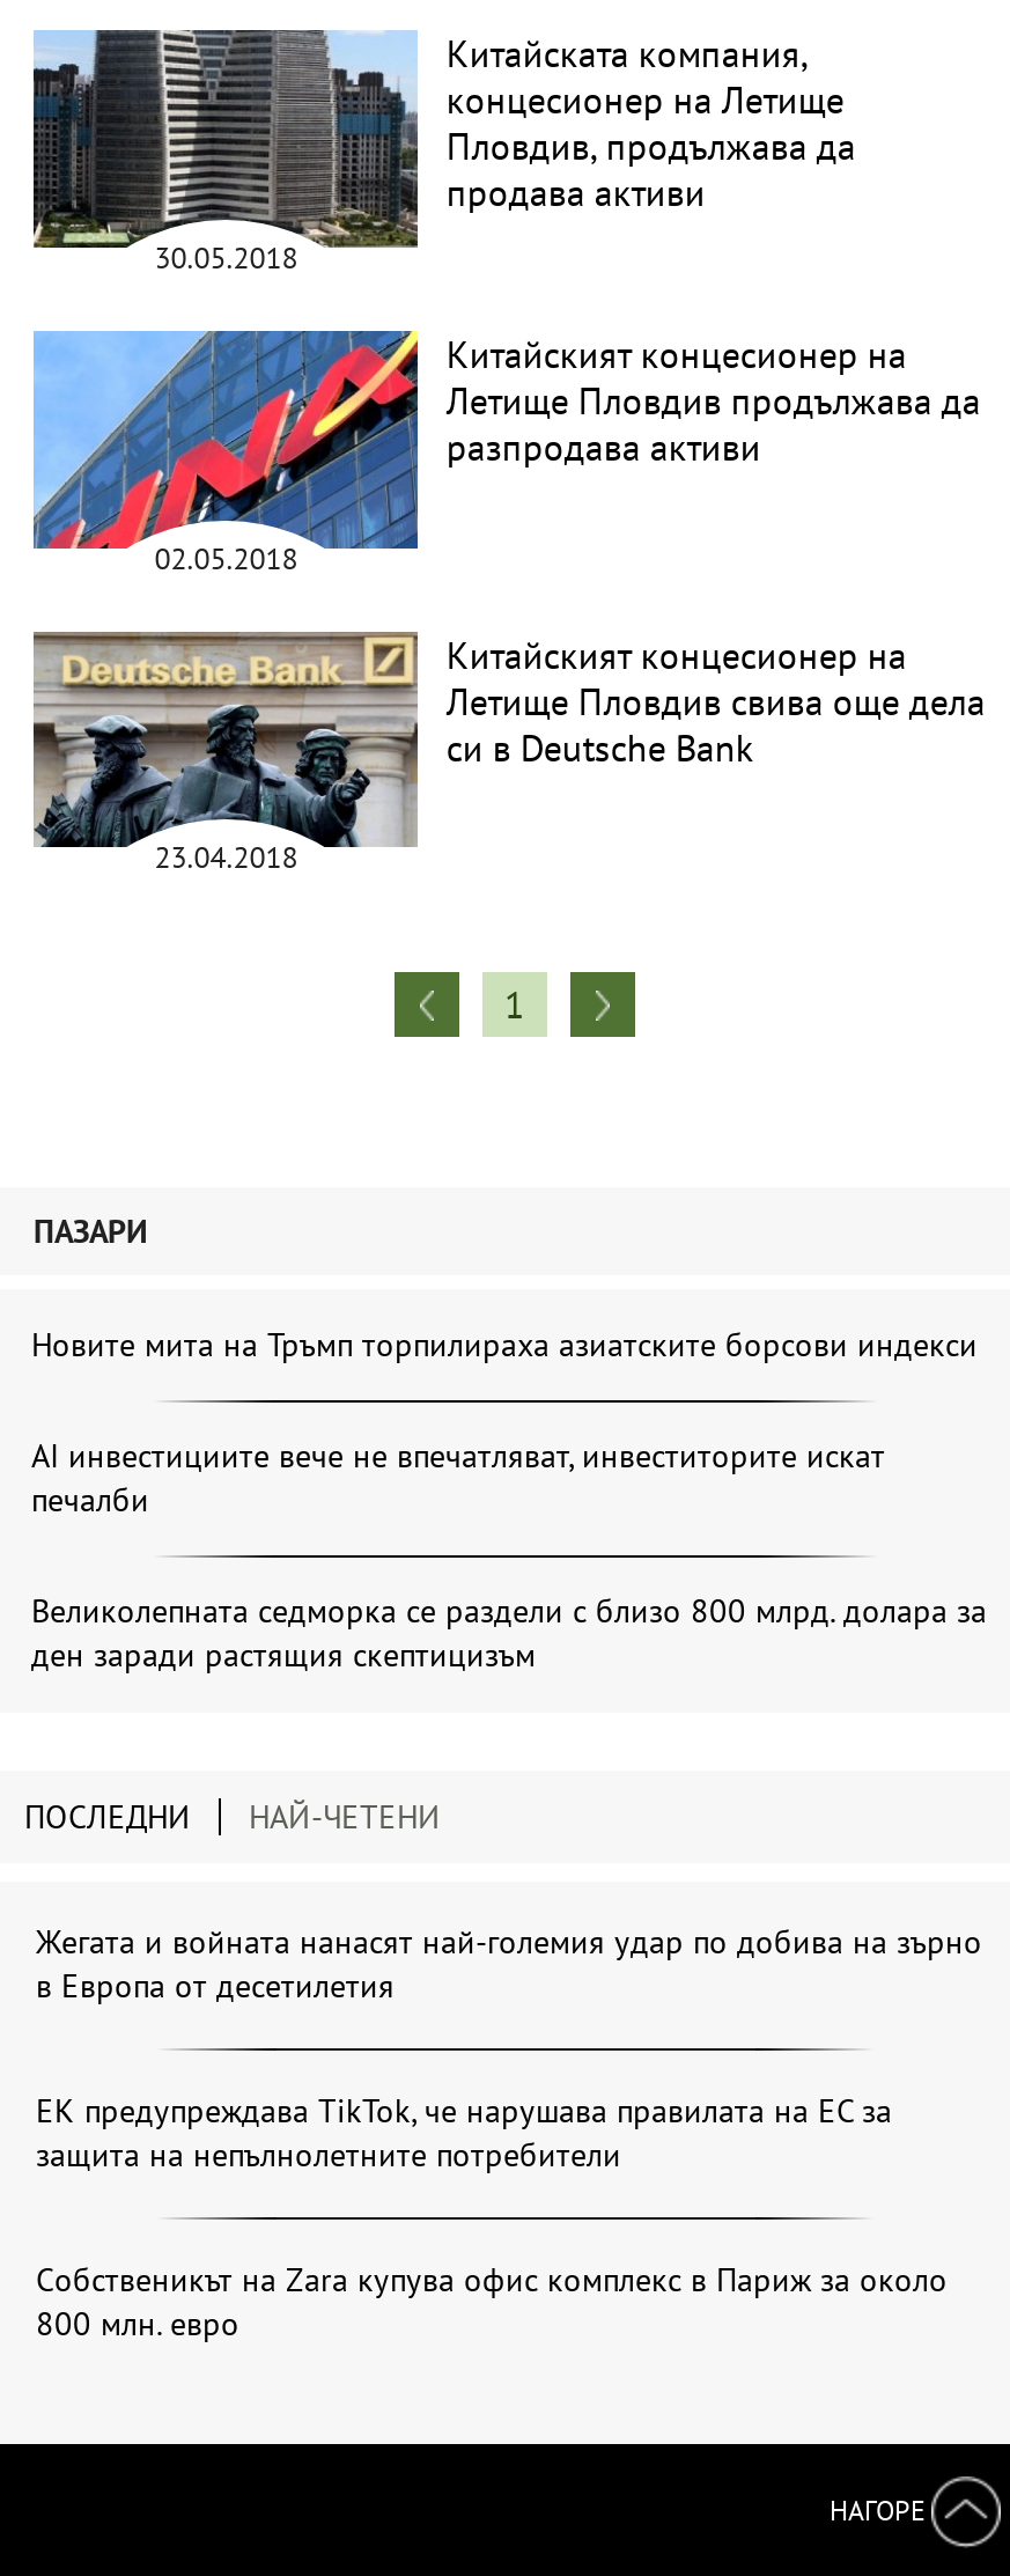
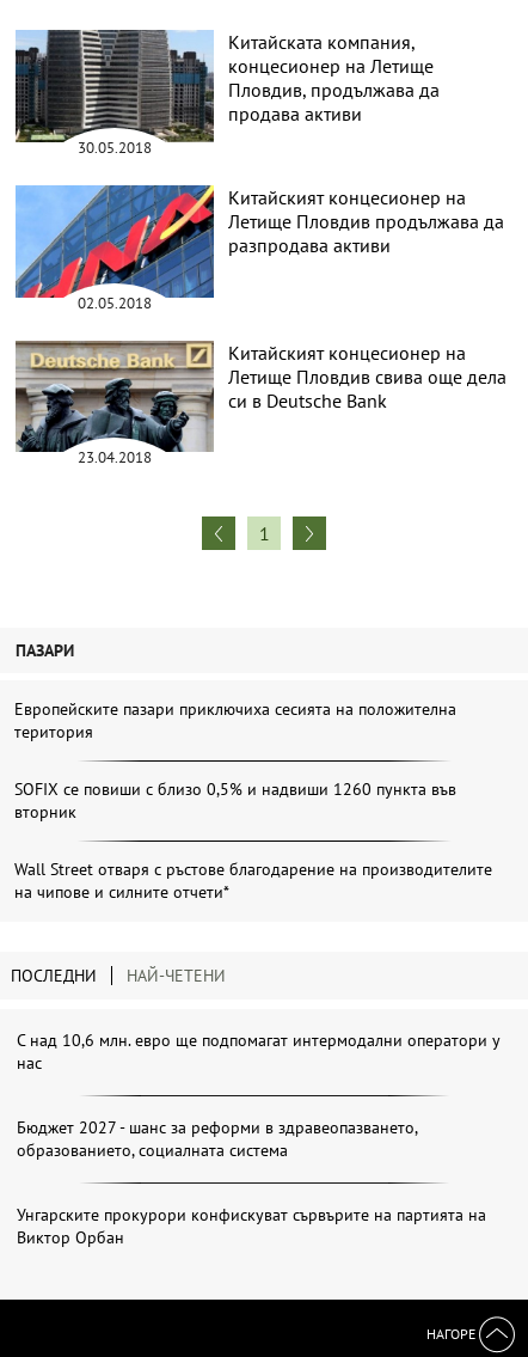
[31,1324,978,1366] Новите мита на Тръмп торпилираха азиатските борсови индекси -> [14,698,456,743] Европейските пазари приключиха сесията на положителна | територия
[31,1435,885,1521] AI инвестициите вече не впечатляват, инвеститорите искат | печалби -> [14,779,456,823] SOFIX се повиши с близо 0,5% и надвиши 1260 пункта във | вторник
[31,1591,987,1676] Великолепната седморка се раздели с близо 800 млрд. долара за | ден заради растящия скептицизъм -> [14,859,492,903] Wall Street отваря с ръстове благодарение на производителите | на чипове и силните отчети*
[36,1921,982,2007] Жегата и войната нанасят най-големия удар по добива на зърно | в Европа от десетилетия -> [17,1030,499,1074] С над 10,6 млн. евро ще подпомагат интермодални оператори у | нас
[36,2090,892,2176] ЕК предупреждава TikTok, че нарушава правилата на ЕС за | защита на непълнолетните потребители -> [17,1117,417,1161] Бюджет 2027 - шанс за реформи в здравеопазването, | образованието, социалната система
[36,2259,948,2345] Собственикът на Zara купува офис комплекс в Париж за около | 800 млн. евро -> [17,1204,486,1248] Унгарските прокурори конфискуват сървърите на партията на | Виктор Орбан

